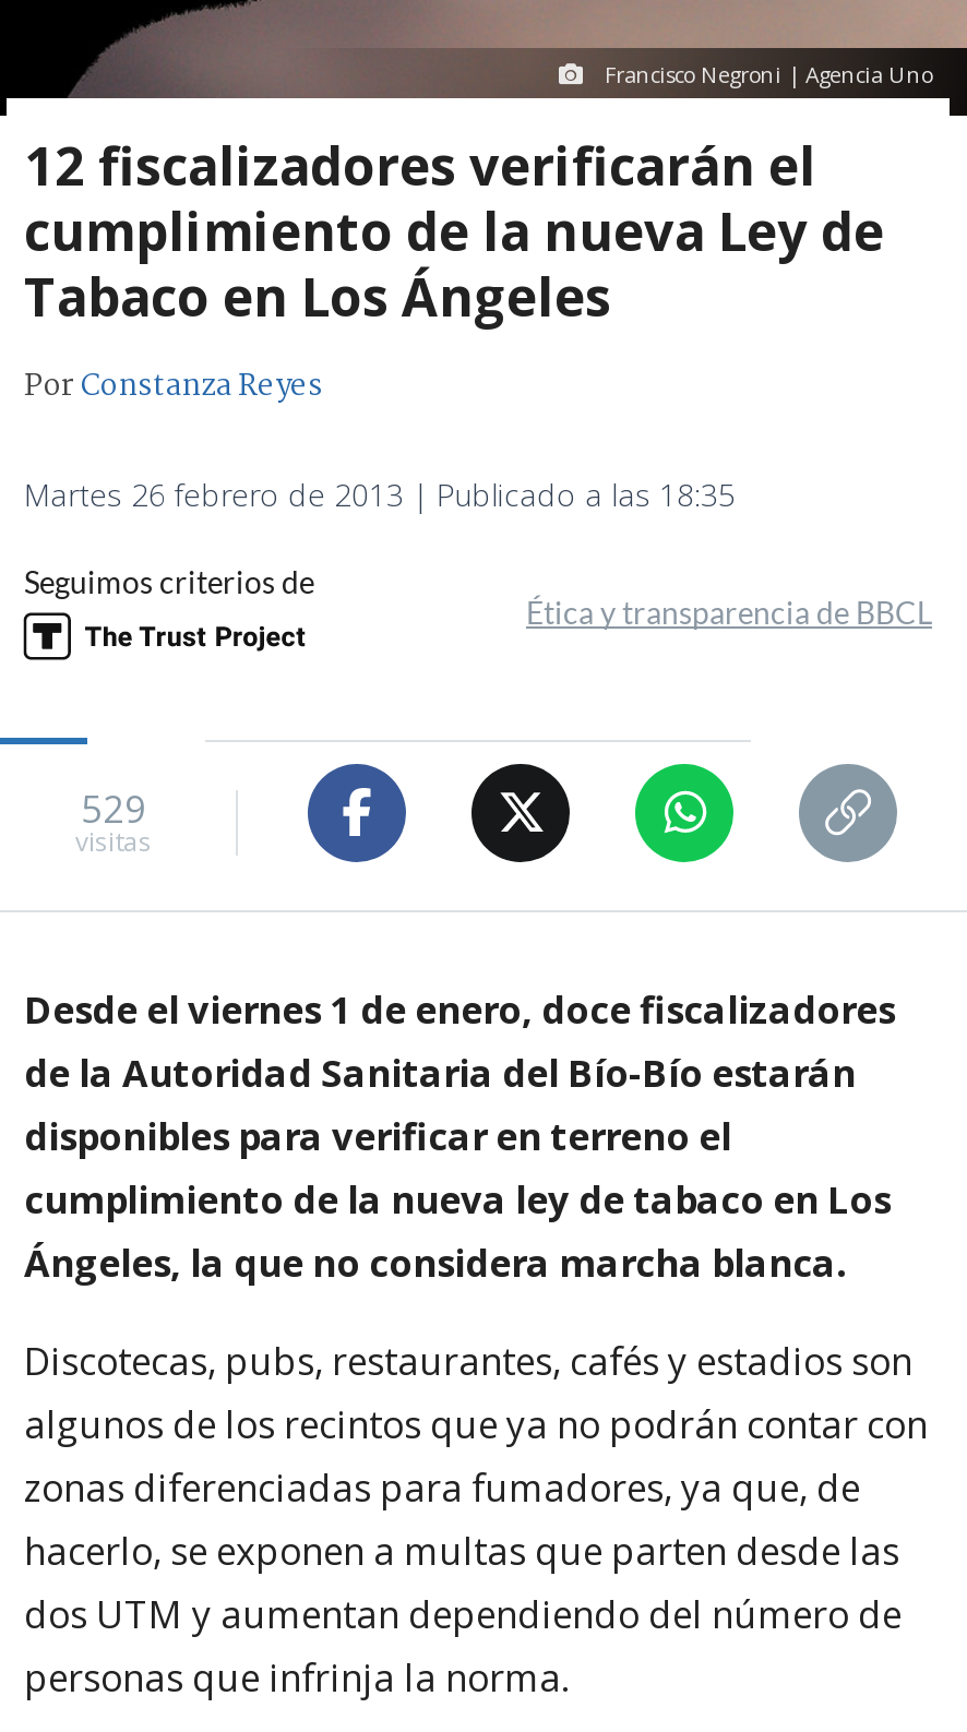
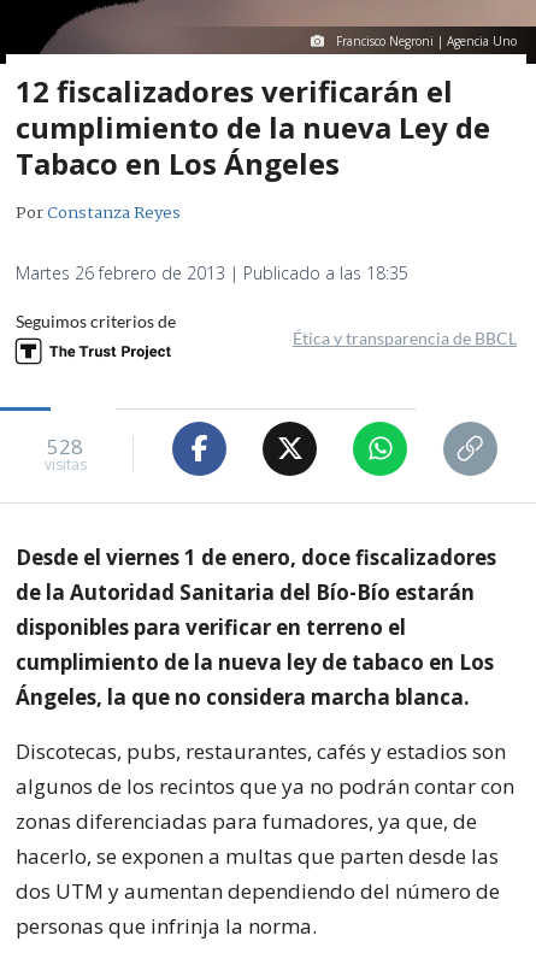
[81,784,146,834] 529 -> [47,433,83,461] 528

